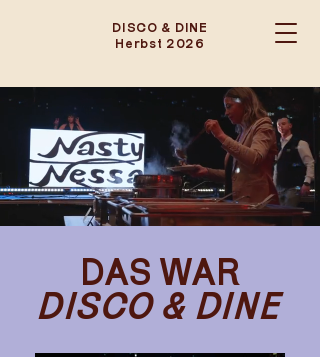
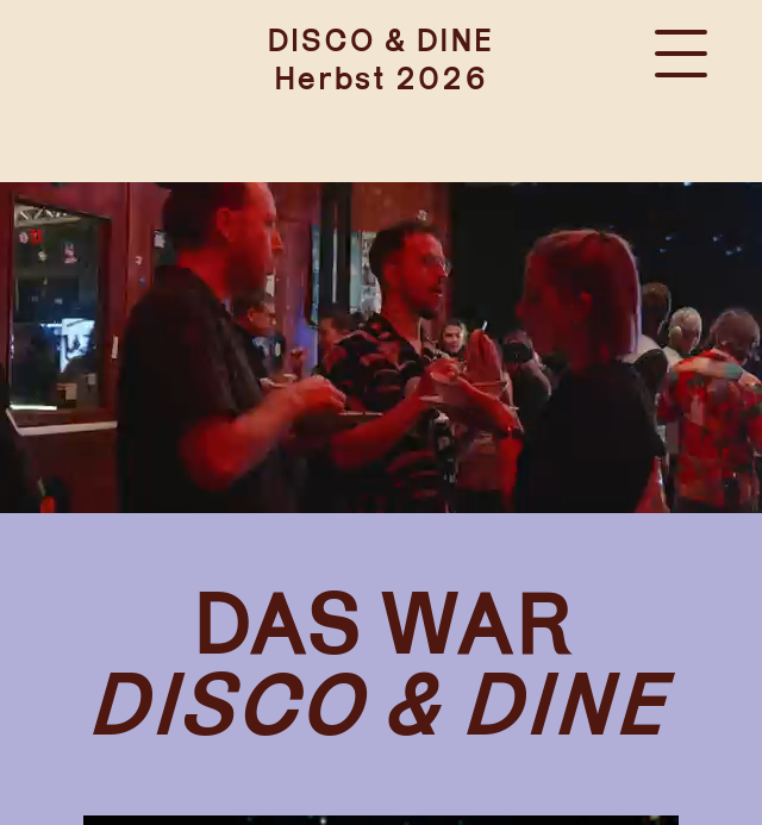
[3,86,317,227] [image] -> [7,180,755,515] [image]

